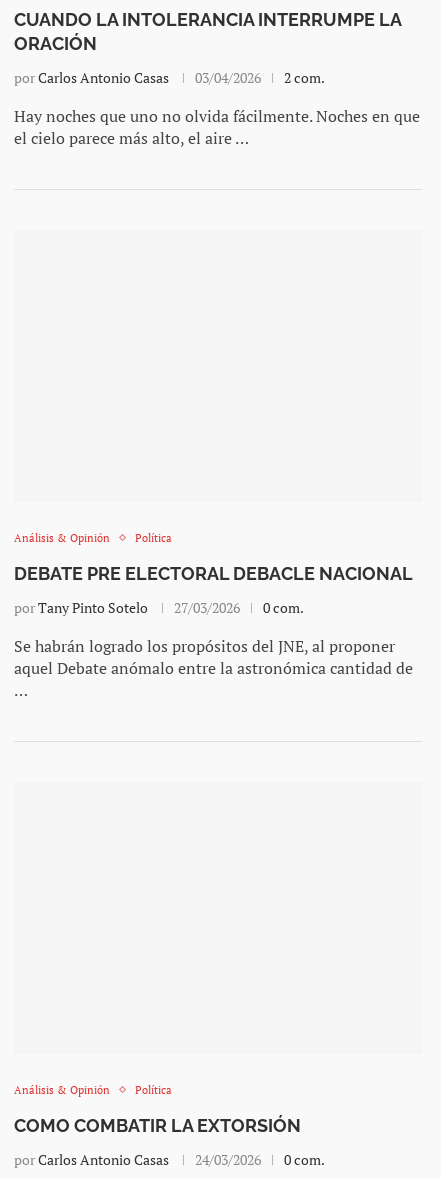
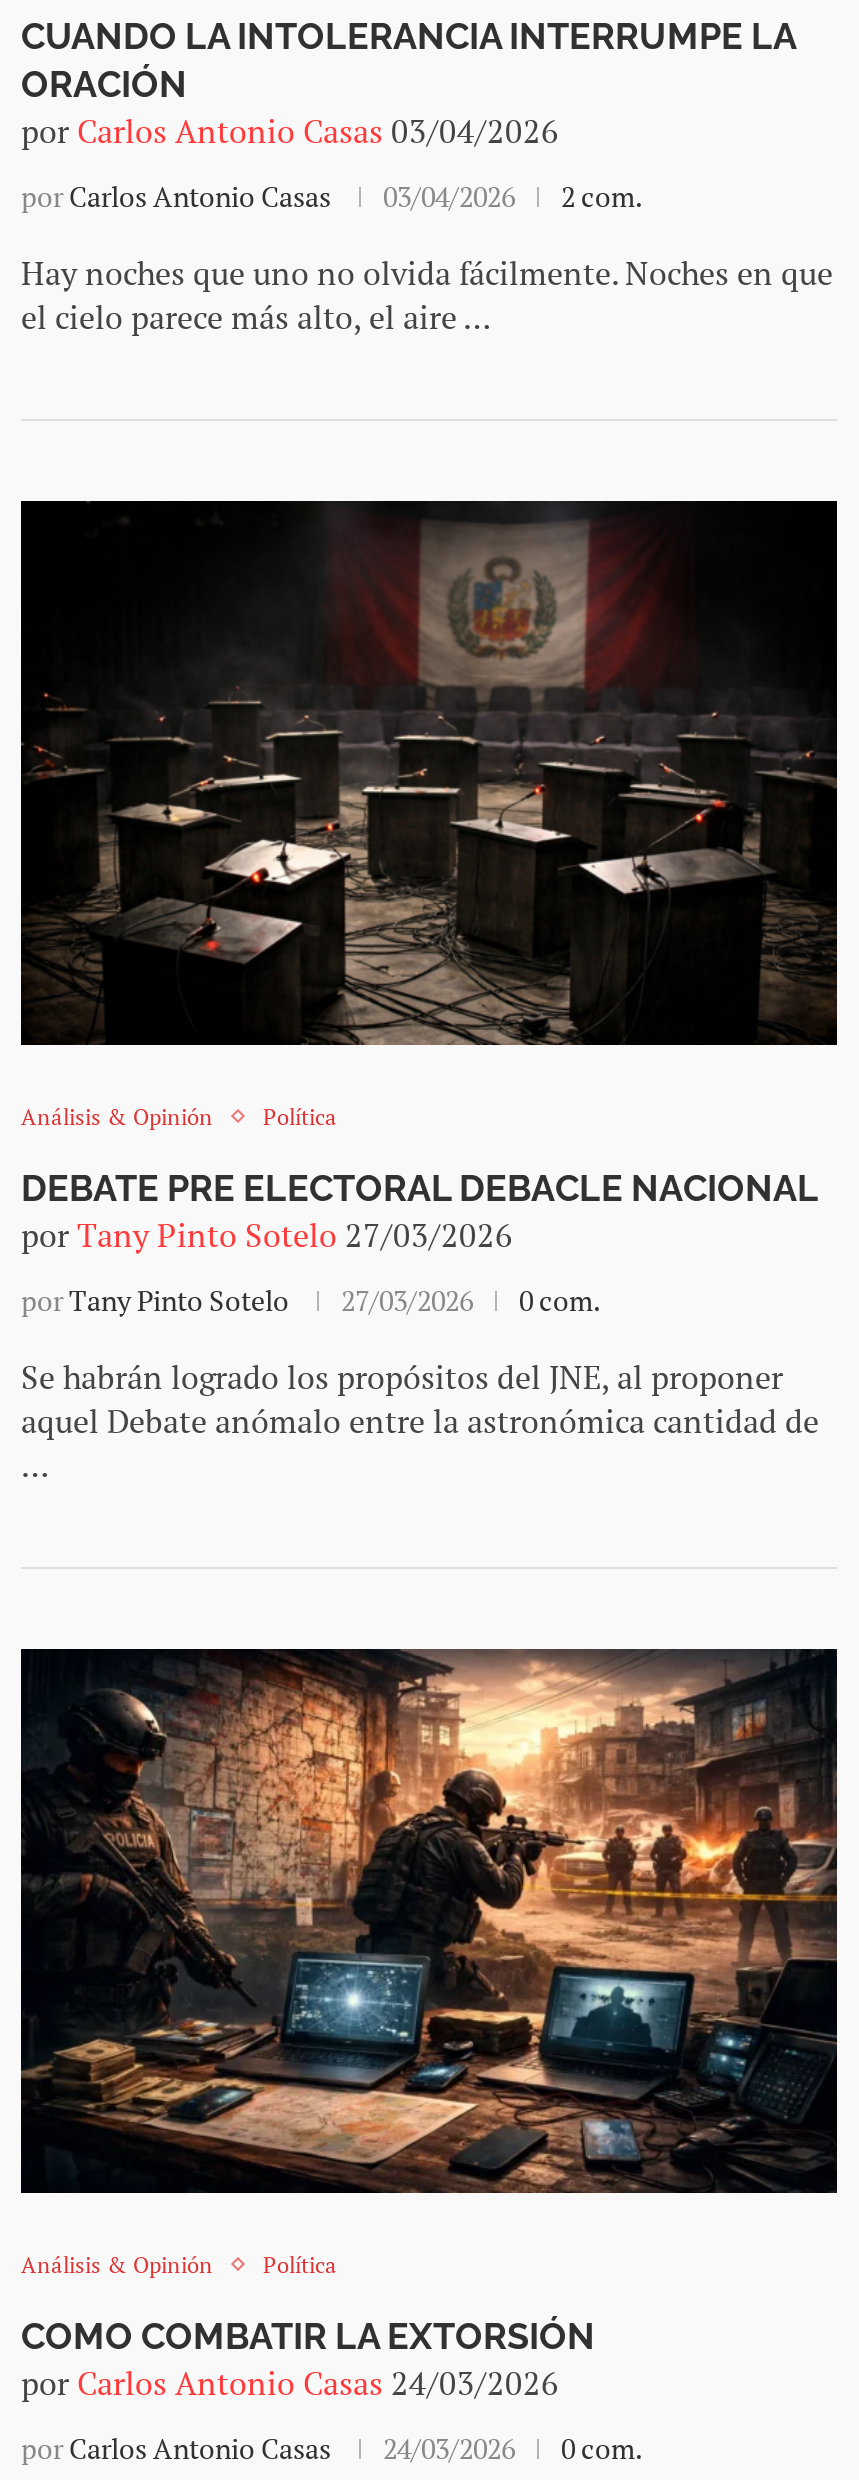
none -> [21,108,559,152] por Carlos Antonio Casas 03/04/2026
none -> [19,499,839,1047] [image]
none -> [21,1212,513,1256] por Tany Pinto Sotelo 27/03/2026
none -> [19,1647,839,2195] [image]
none -> [21,2360,559,2404] por Carlos Antonio Casas 24/03/2026

